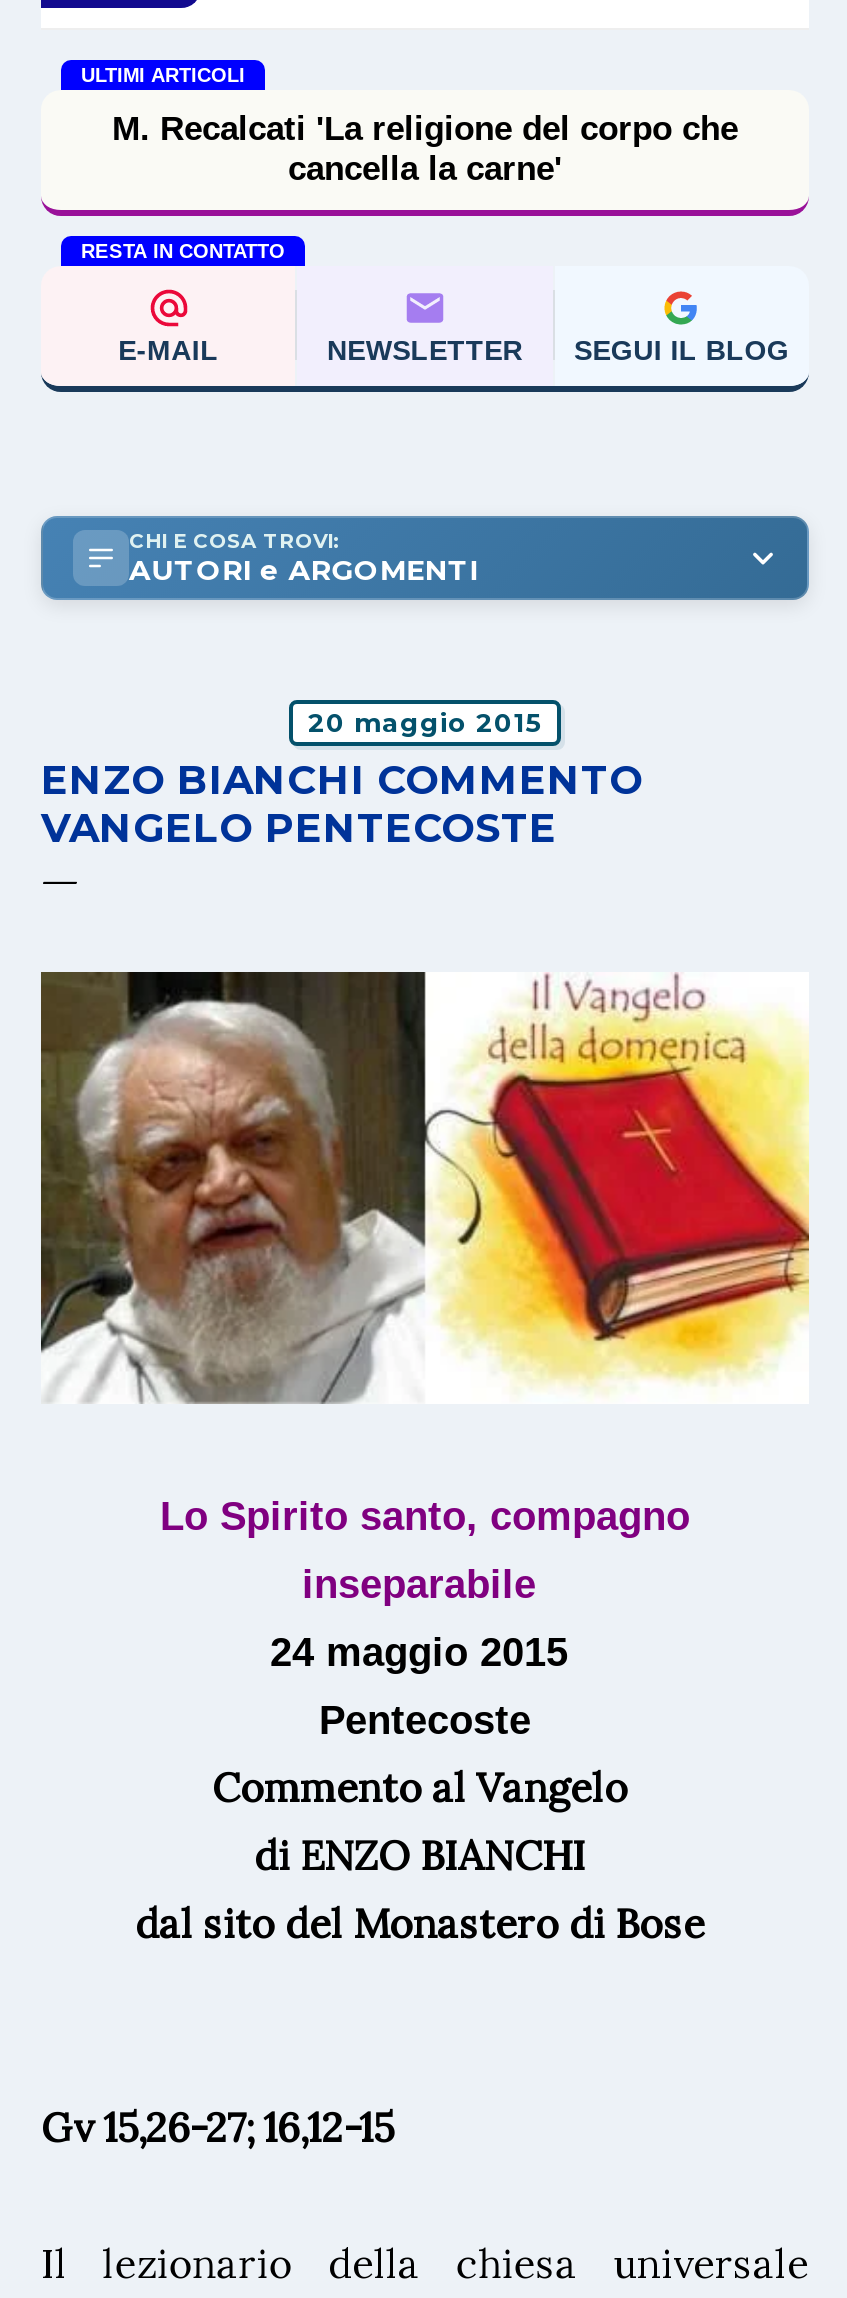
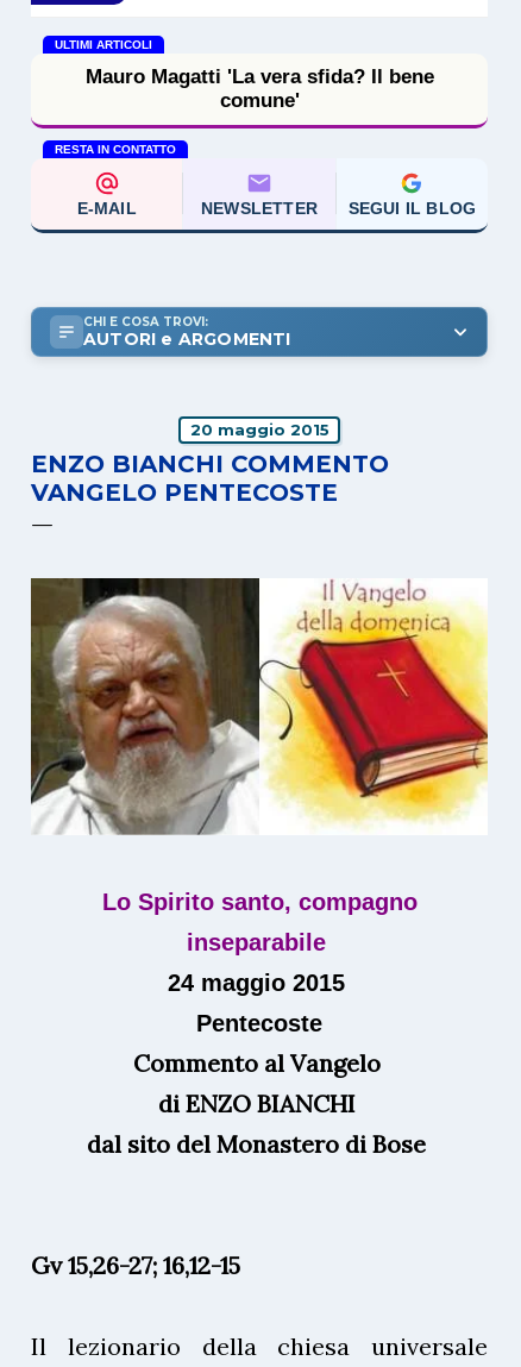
[112,110,738,188] M. Recalcati 'La religione del corpo che | cancella la carne' -> [85,65,434,112] Mauro Magatti 'La vera sfida? Il bene | comune'

